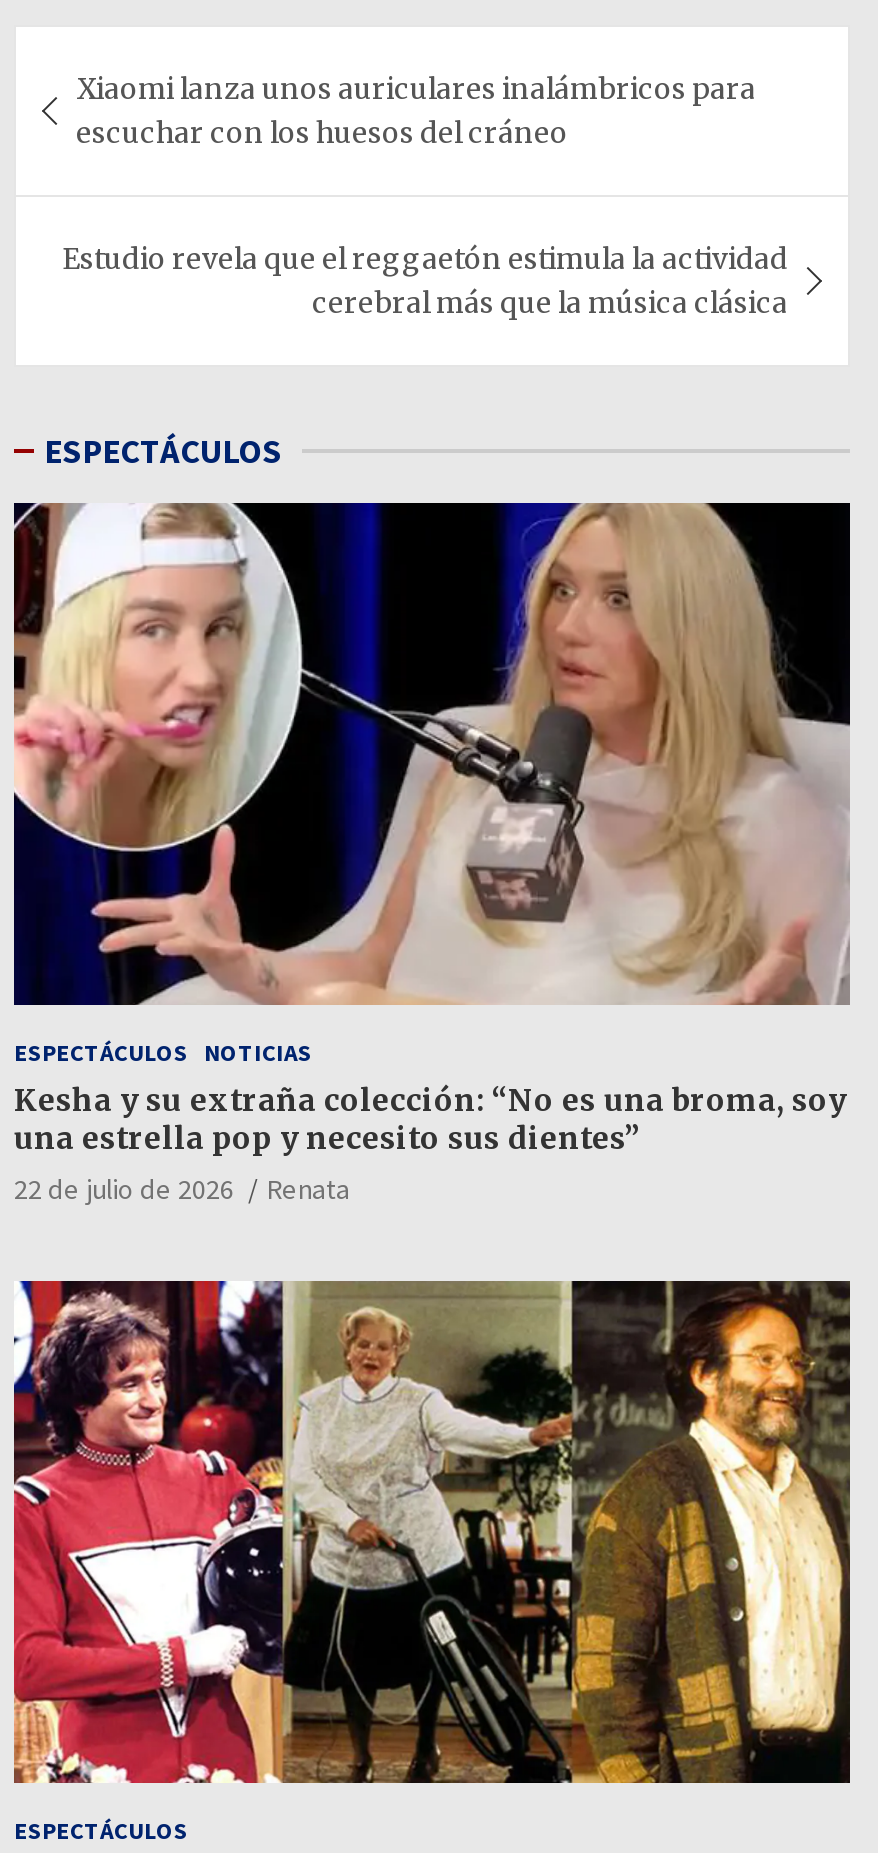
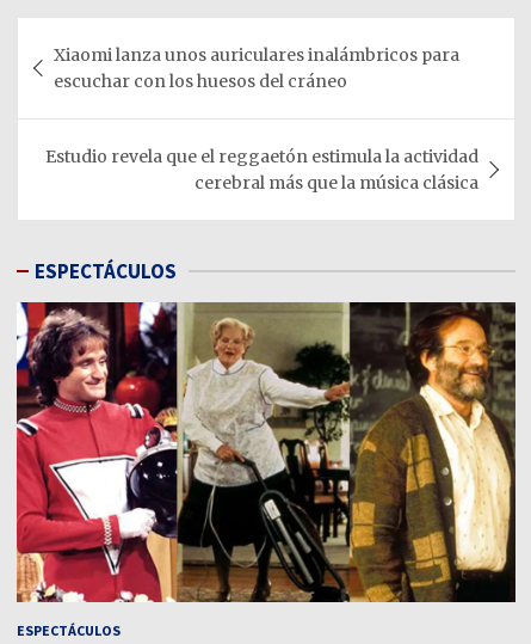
[12,501,850,1208] [image] | ESPECTÁCULOS NOTICIAS | Kesha y su extraña colección: “No es una broma, soy | una estrella pop y necesito sus dientes” | 22 de julio de 2026 | Renata -> none

